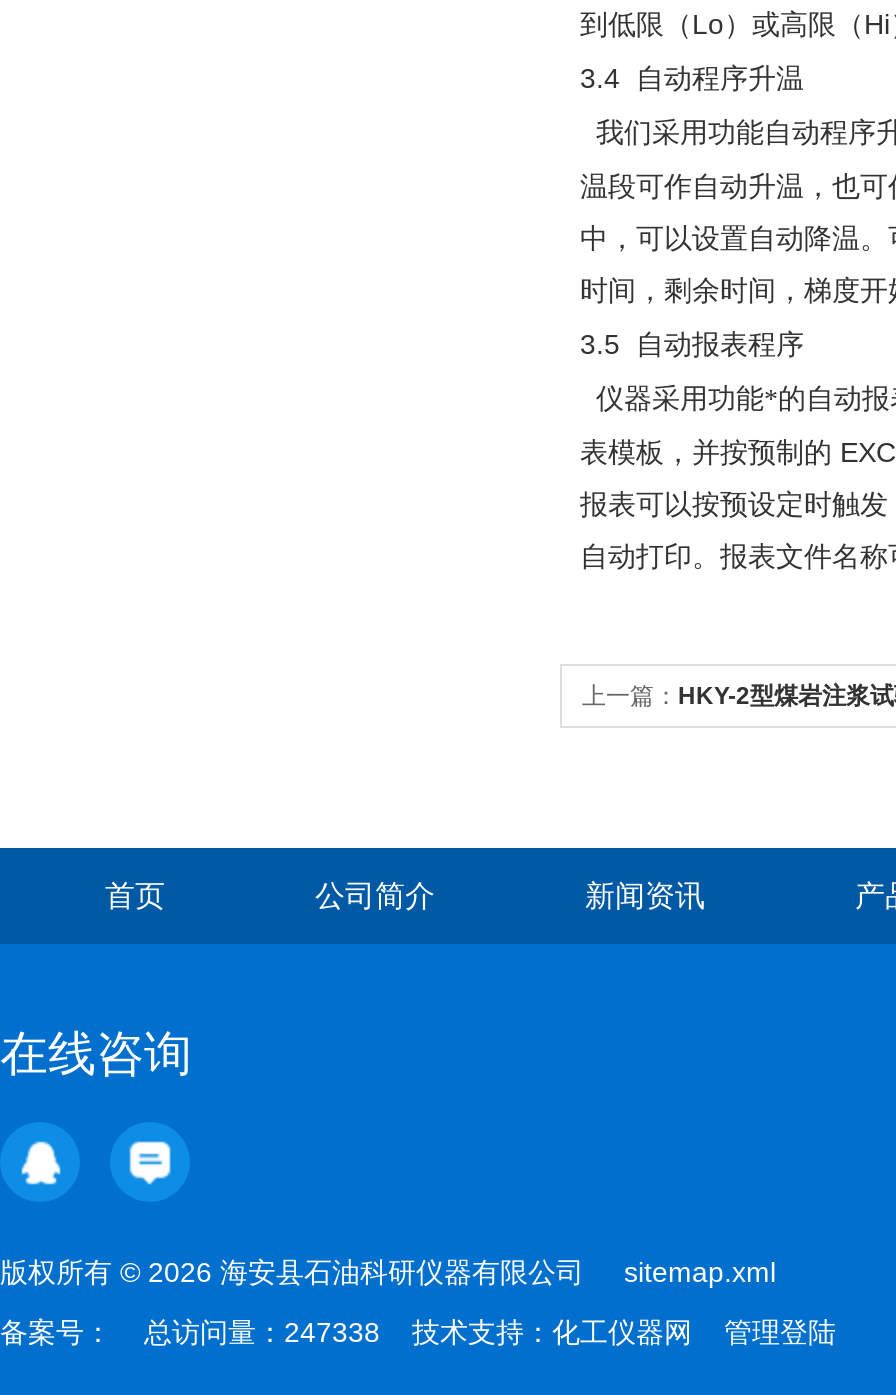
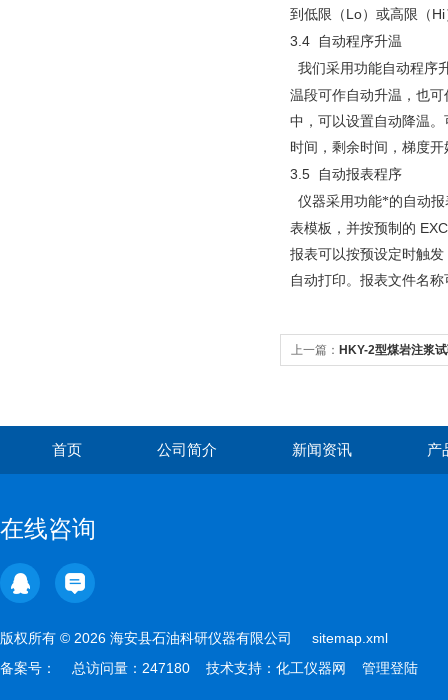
[0,1316,692,1348] 备案号：总访问量：247338 技术支持：化工仪器网 -> [0,660,346,676] 备案号：总访问量：247180 技术支持：化工仪器网

